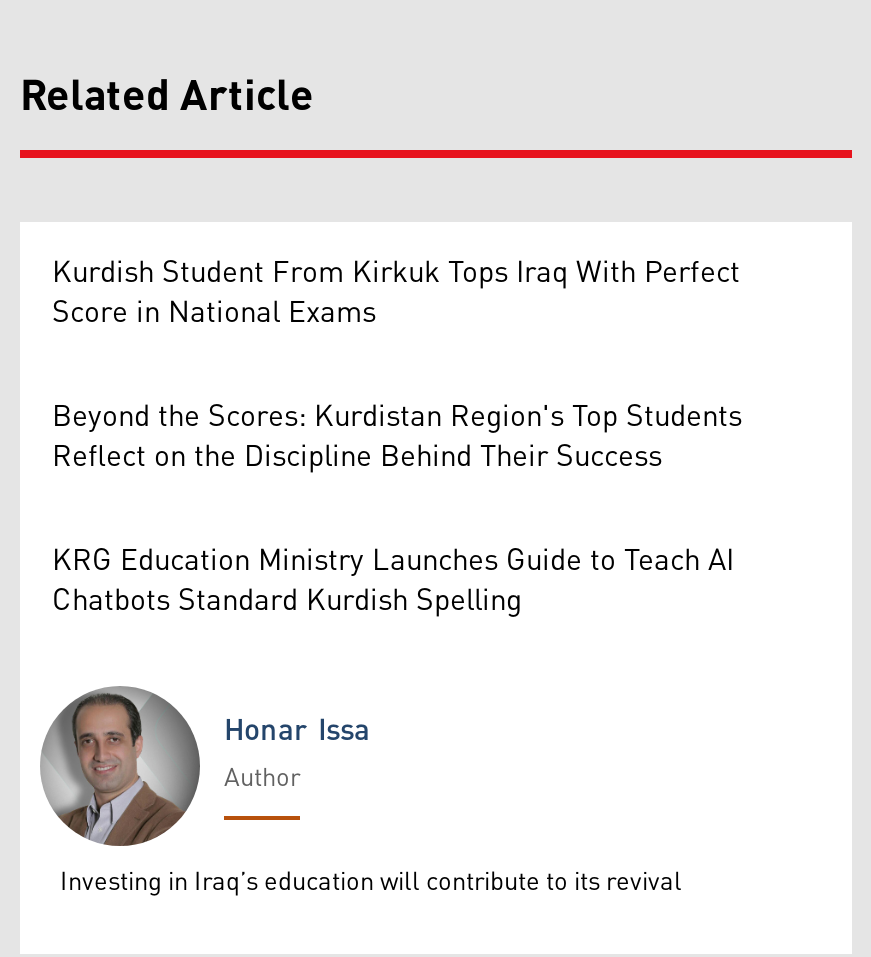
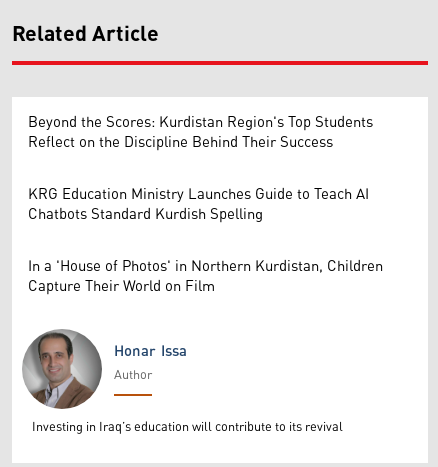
[52,243,740,341] Kurdish Student From Kirkuk Tops Iraq With Perfect | Score in National Exams -> none
moved [52,387,742,629] -> [28,108,373,229]: Beyond the Scores: Kurdistan Region's Top Students | Reflect on the Discipline Behind Their Success | KRG Education Ministry Launches Guide to Teach AI | Chatbots Standard Kurdish Spelling
none -> [28,252,383,301] In a 'House of Photos' in Northern Kurdistan, Children | Capture Their World on Film

